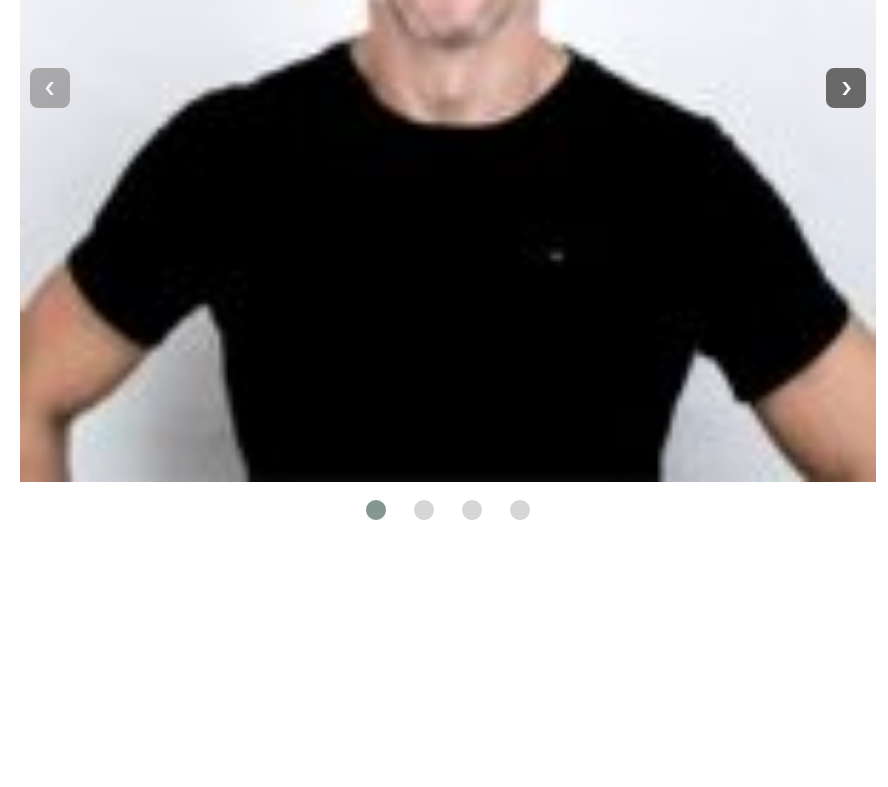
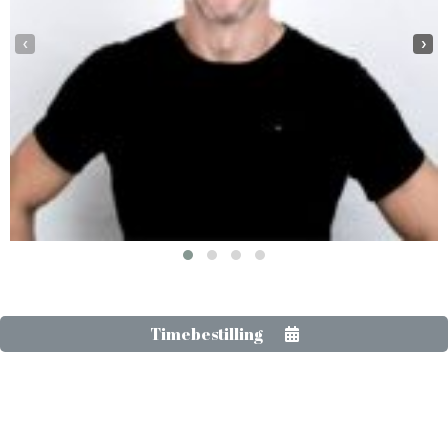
none -> [149,323,262,345] Timebestilling

